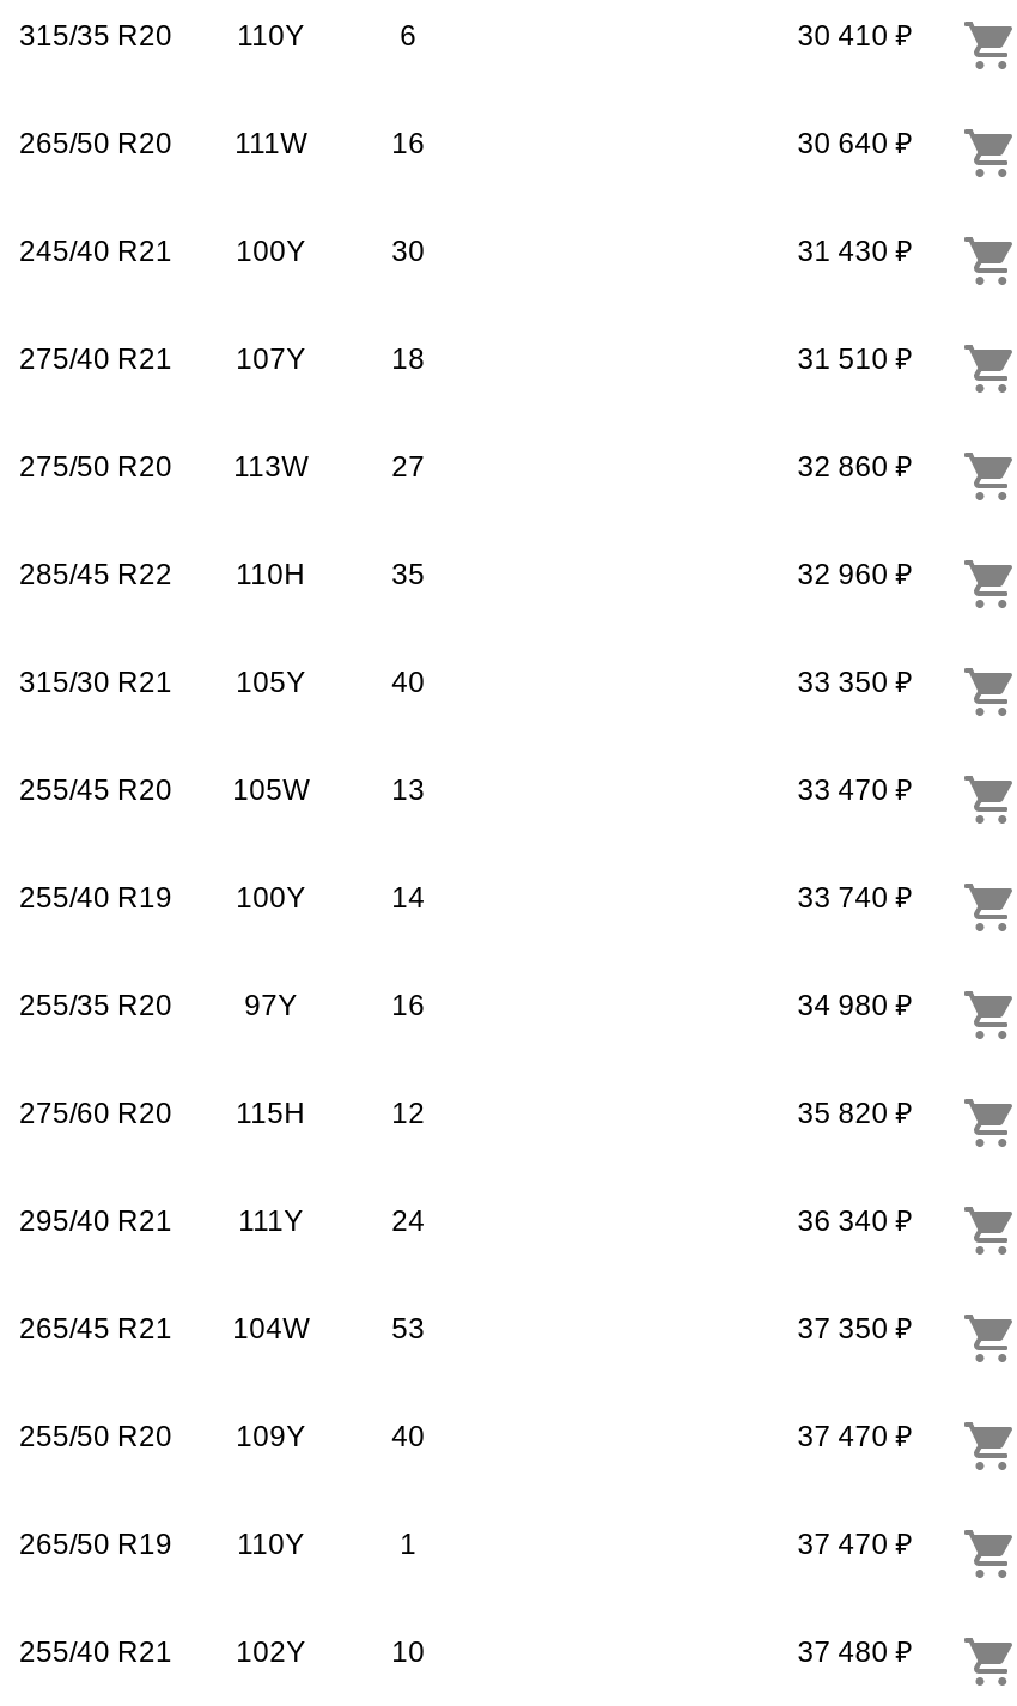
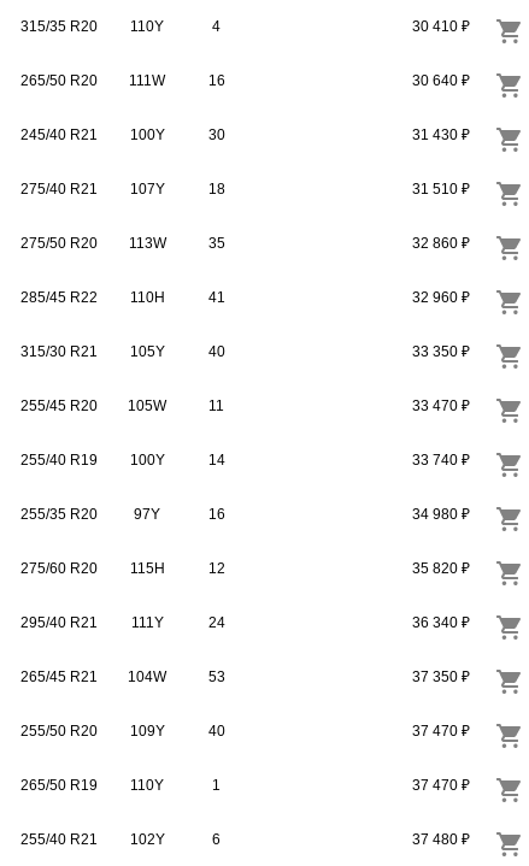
[400,19,417,53] 6 -> [212,18,221,35] 4
[391,450,425,484] 27 -> [208,235,225,252] 35
[391,558,425,591] 35 -> [208,289,225,306] 41
[391,773,425,807] 13 -> [209,397,224,414] 11
[391,1635,425,1669] 10 -> [212,831,221,848] 6

